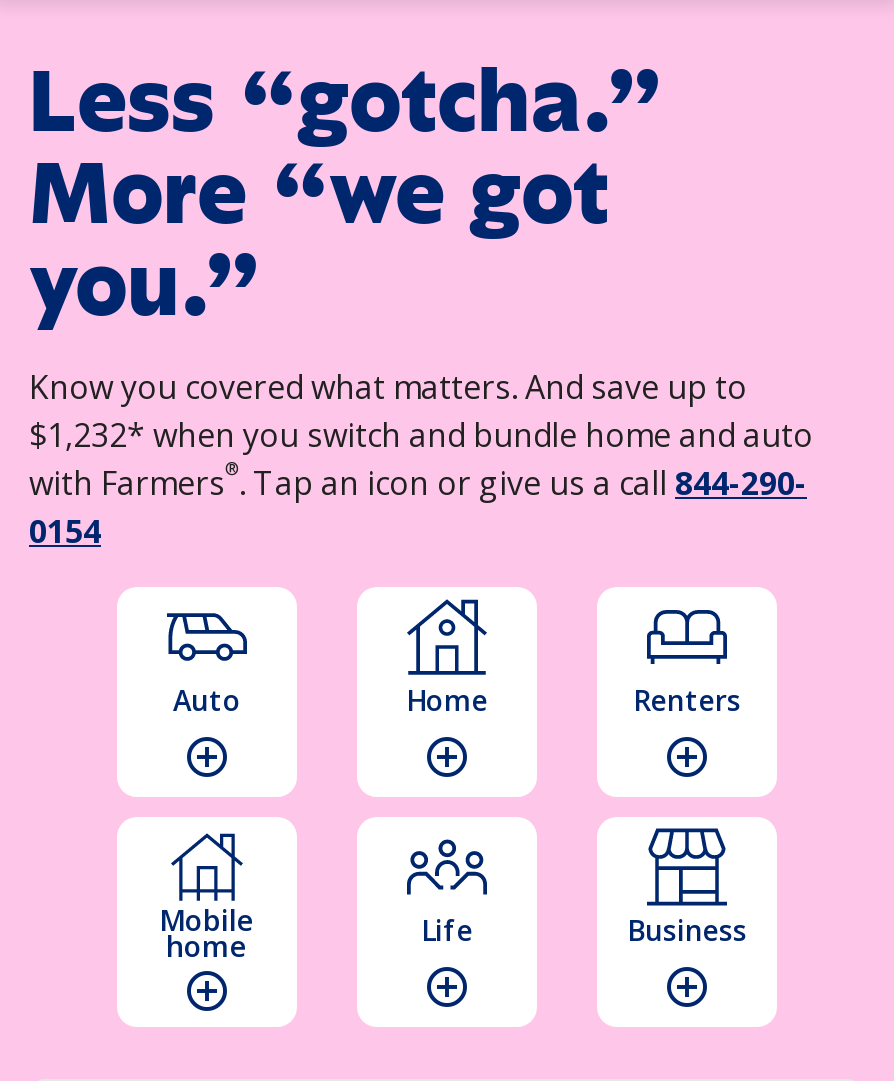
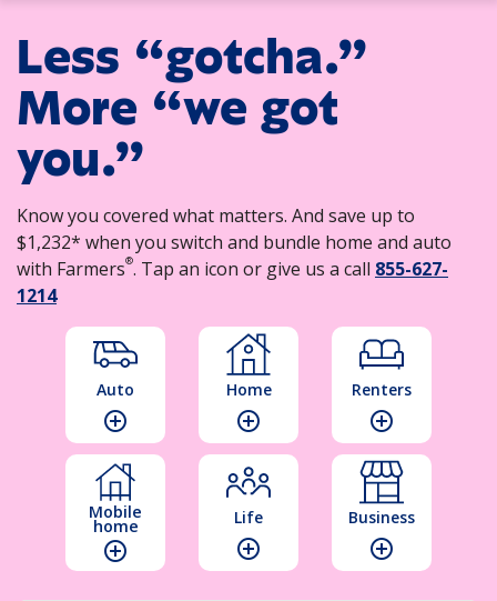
[29,458,807,505] with Farmers®. Tap an icon or give us a call 844-290- -> [17,255,448,281] with Farmers®. Tap an icon or give us a call 855-627-
[29,509,101,553] 0154 -> [17,283,57,307] 1214

